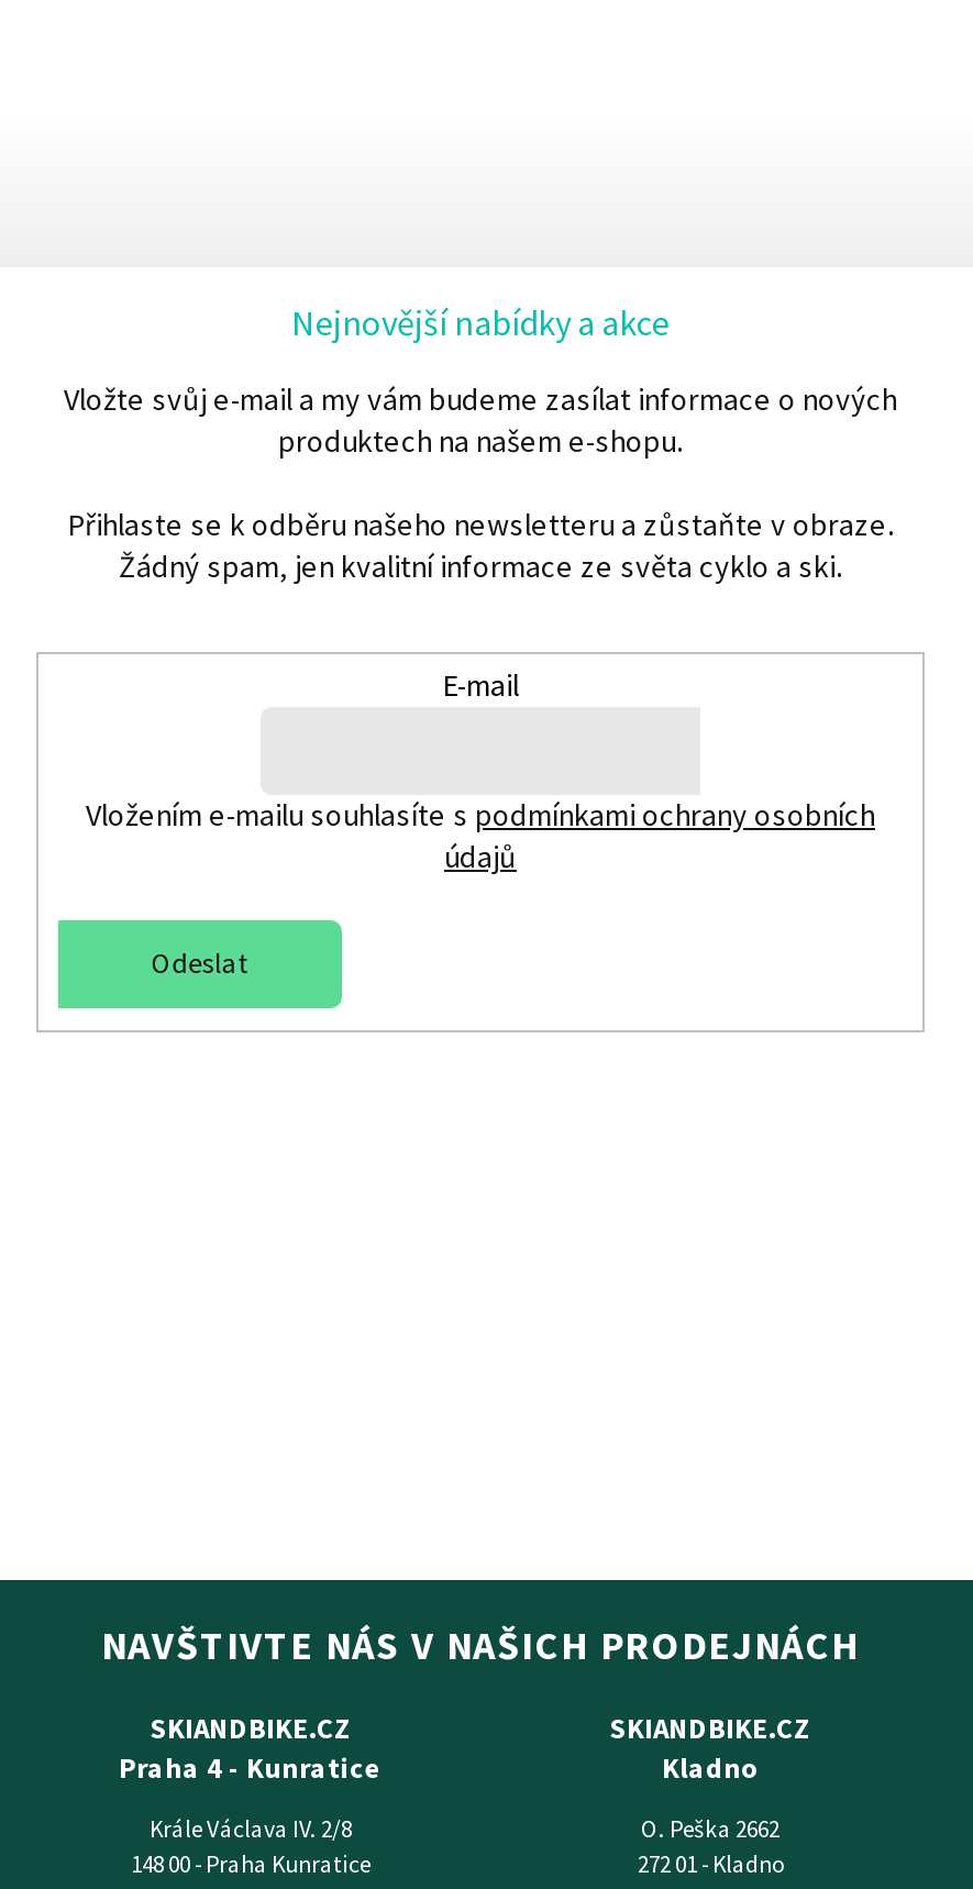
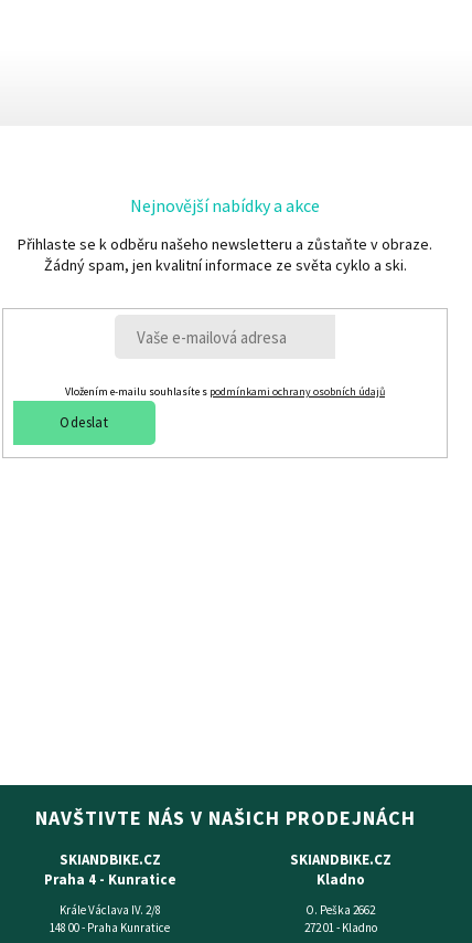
moved [291,300,670,343] -> [130,195,320,217]: Nejnovější nabídky a akce
[64,379,897,460] Vložte svůj e-mail a my vám budeme zasílat informace o nových | produktech na našem e-shopu. -> none
[86,664,875,875] E-mail | Vložením e-mailu souhlasíte s podmínkami ochrany osobních | údajů -> [65,384,385,399] Vložením e-mailu souhlasíte s podmínkami ochrany osobních údajů
moved [152,944,248,981] -> [60,413,108,432]: Odeslat

